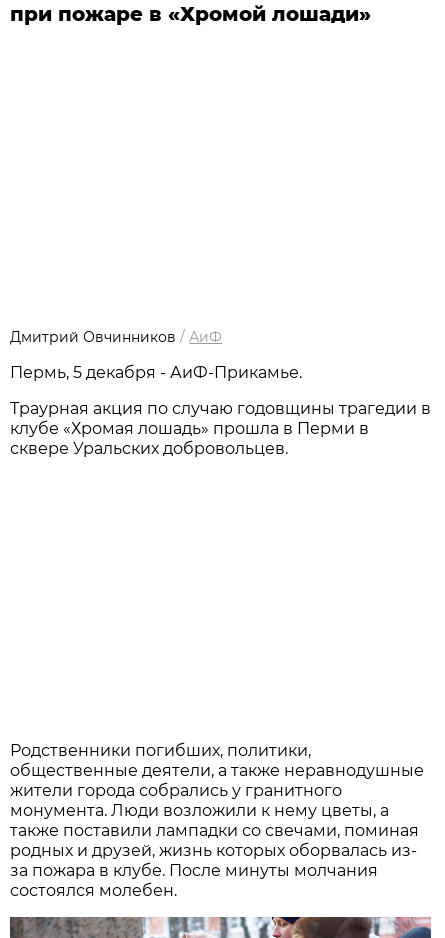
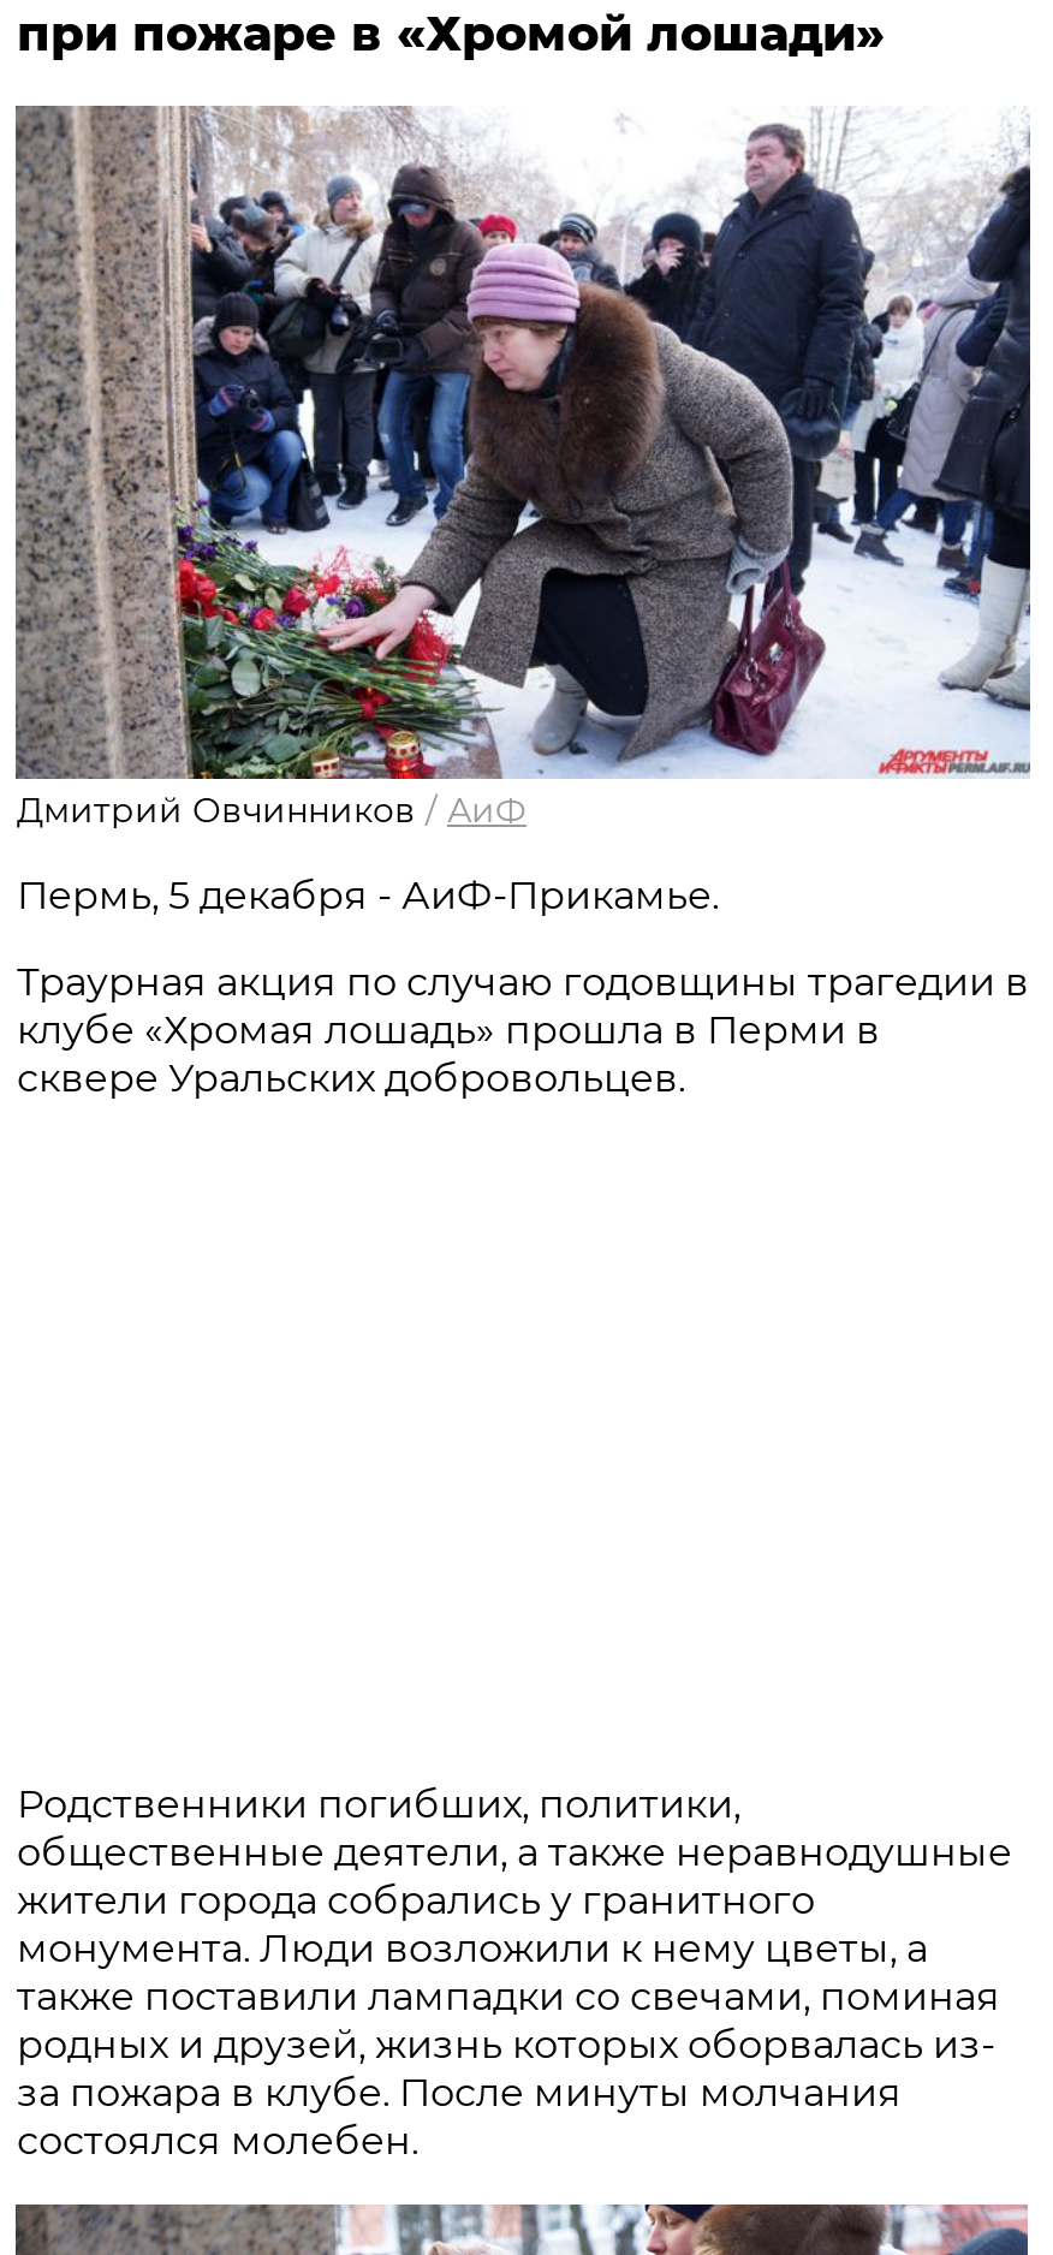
none -> [13,103,1033,781] [image]

